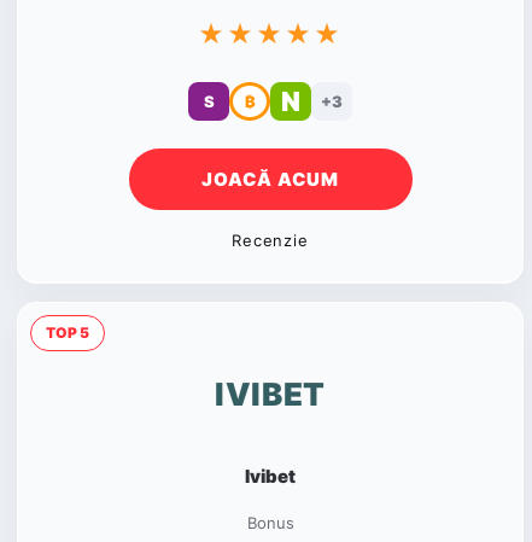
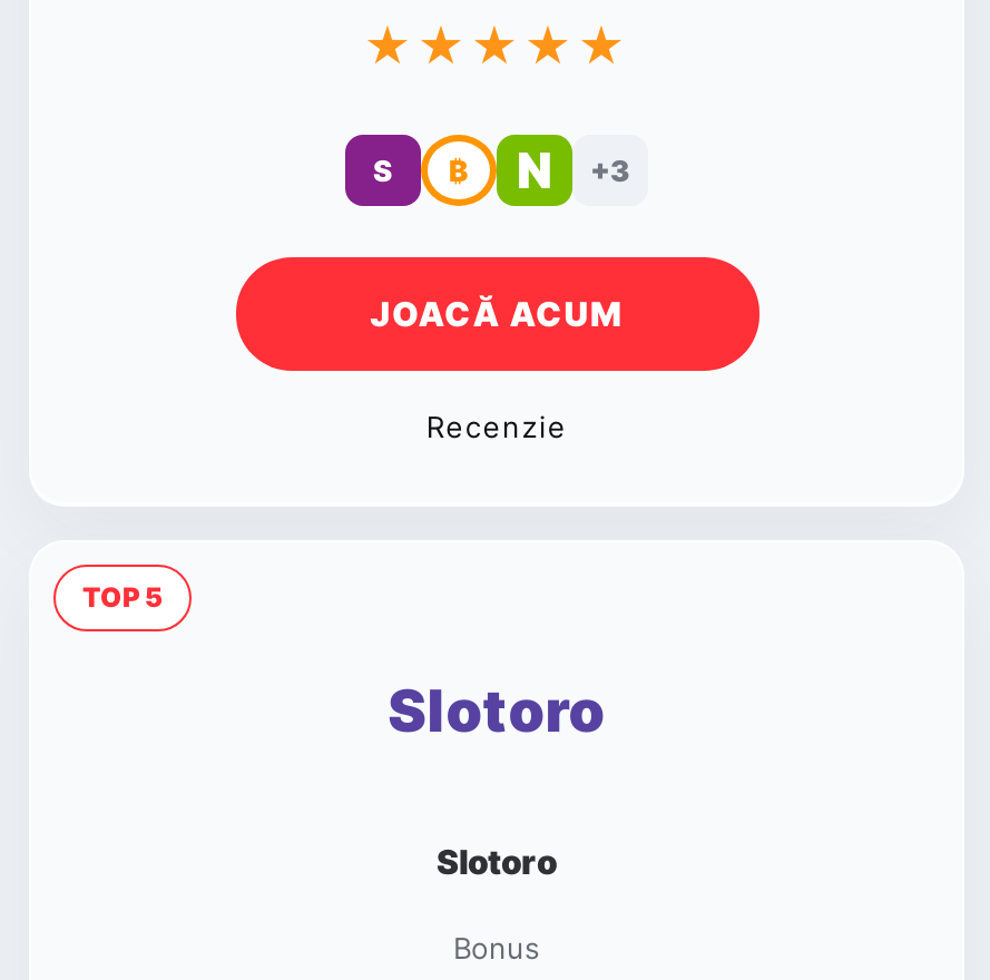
[215,375,325,413] IVIBET -> [388,676,605,745] Slotoro
[245,465,296,488] Ivibet -> [437,841,557,883] Slotoro

